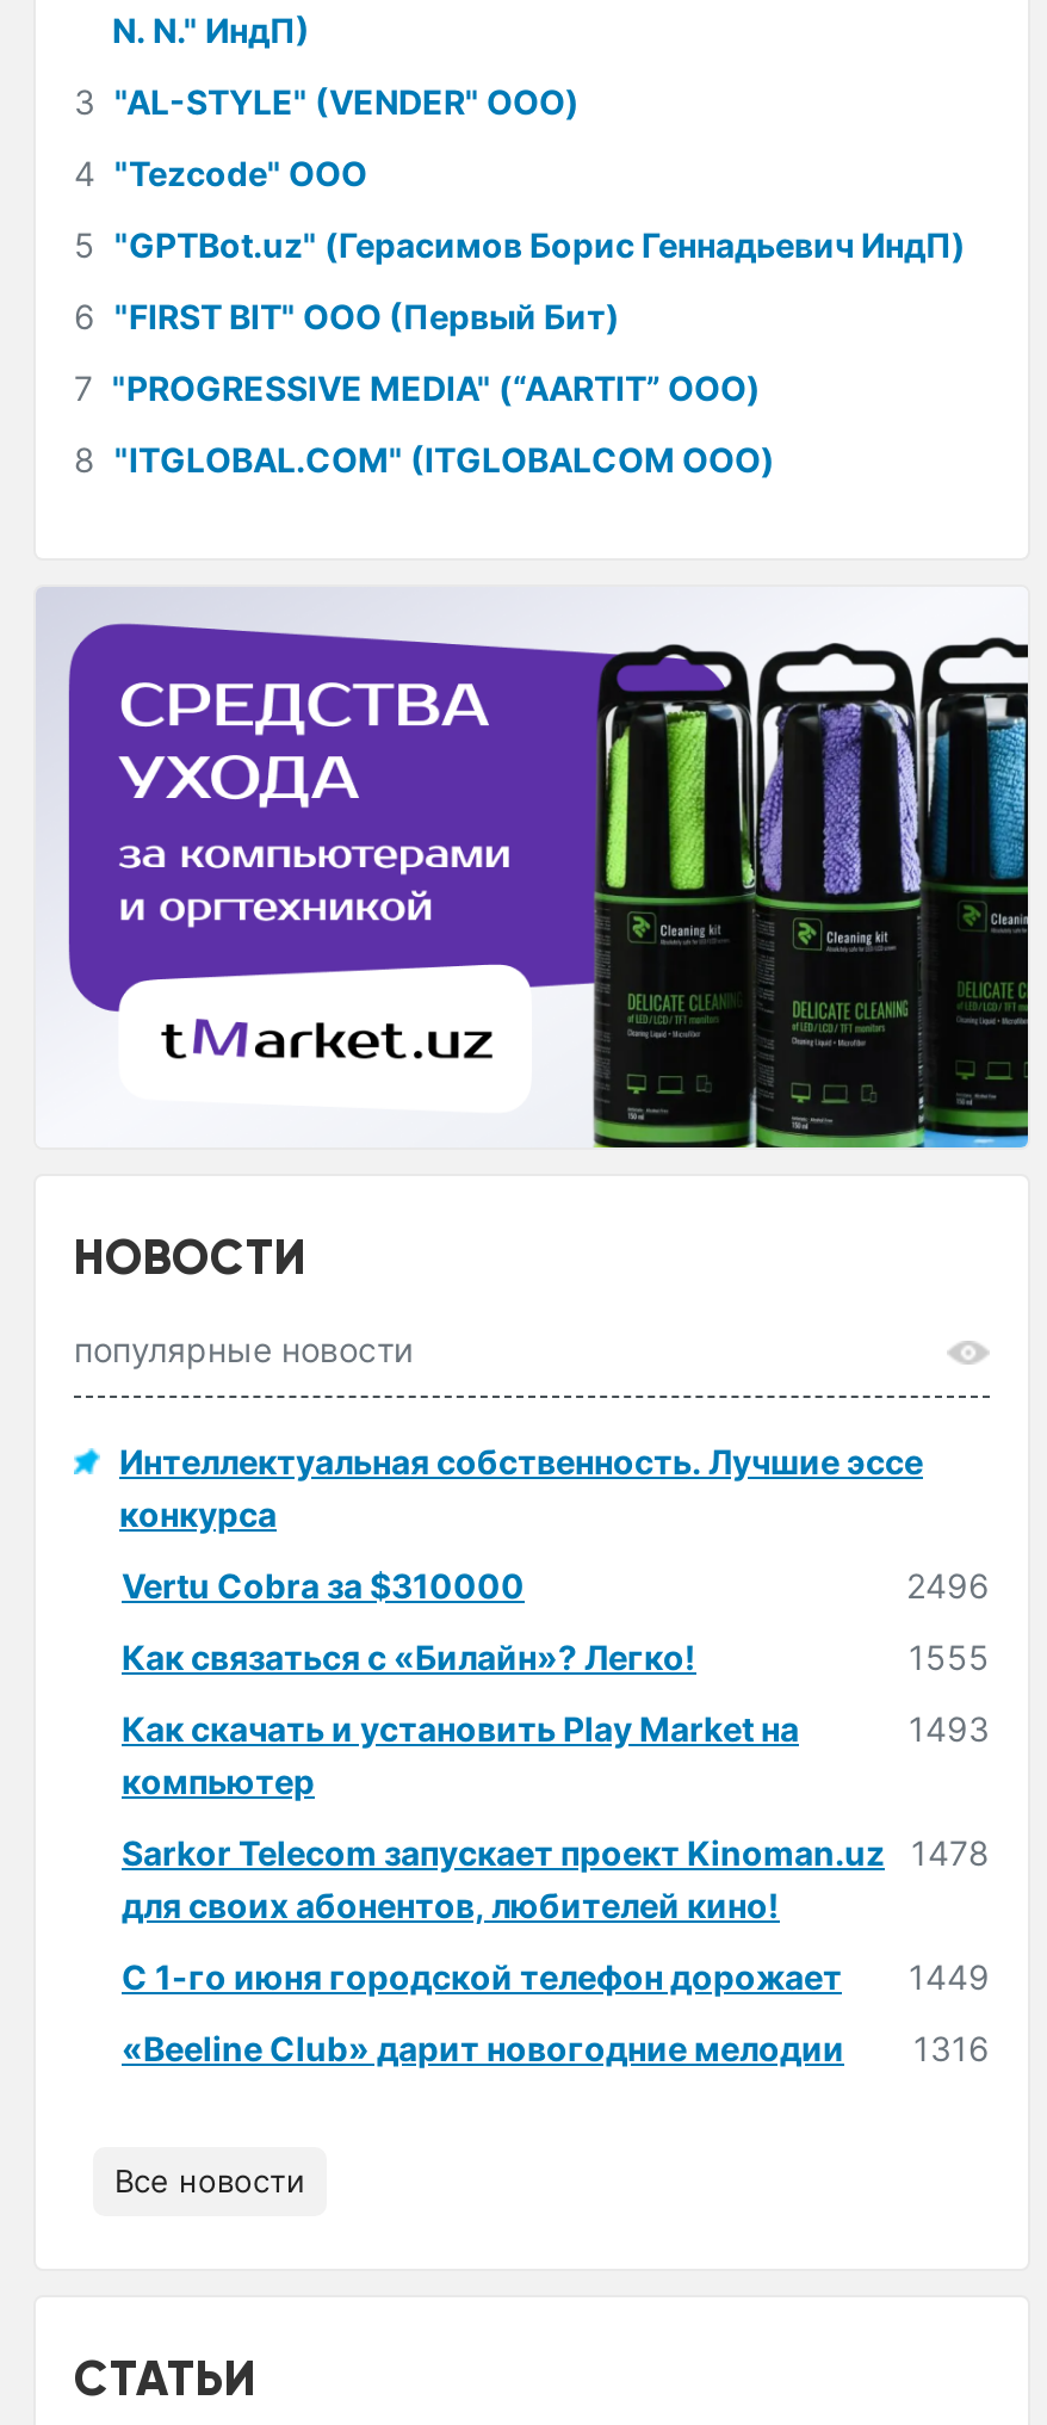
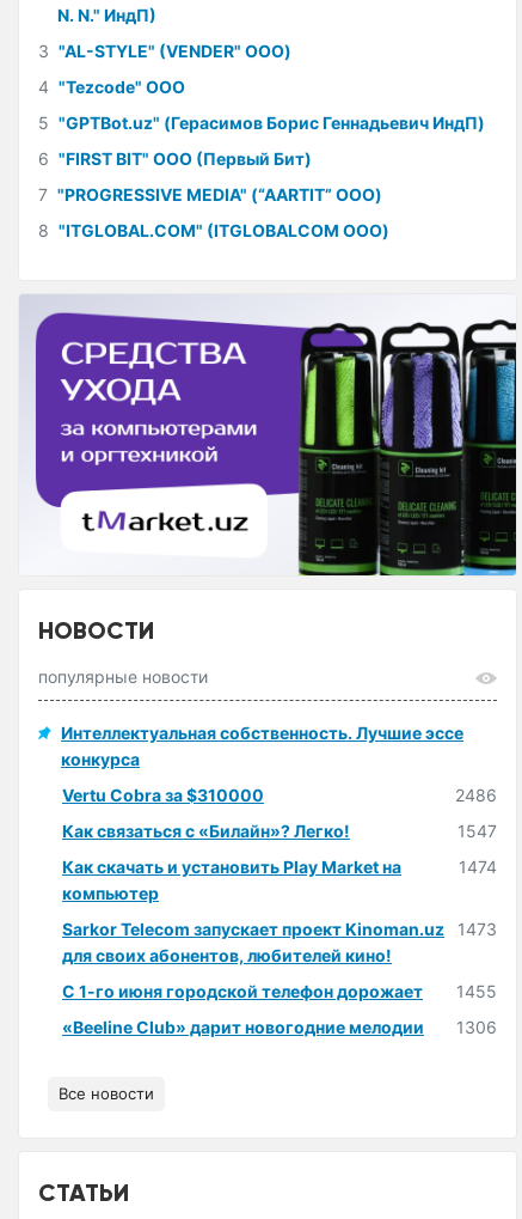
[906,1565,990,1606] 2496 -> [455,785,497,805] 2486
[909,1637,990,1678] 1555 -> [457,821,497,841] 1547
[909,1709,990,1749] 1493 -> [459,857,497,877] 1474
[122,1833,990,1873] Sarkor Telecom запускает проект Kinoman.uz 1478 -> [62,919,497,939] Sarkor Telecom запускает проект Kinoman.uz 1473
[122,1957,990,1997] С 1-го июня городской телефон дорожает 1449 -> [62,981,497,1002] С 1-го июня городской телефон дорожает 1455
[122,2028,990,2069] «Beeline Club» дарит новогодние мелодии 1316 -> [62,1017,497,1037] «Beeline Club» дарит новогодние мелодии 1306

